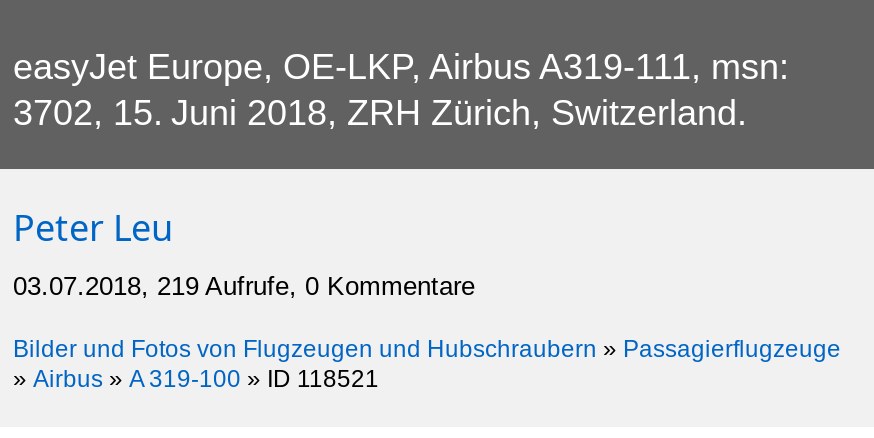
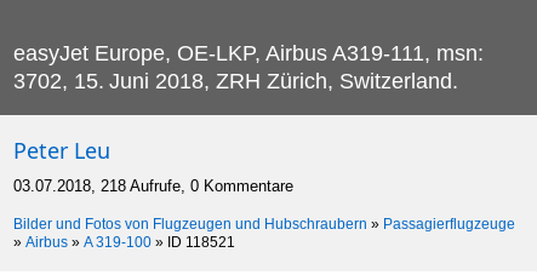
[13,272,475,302] 03.07.2018, 219 Aufrufe, 0 Kommentare -> [13,177,293,195] 03.07.2018, 218 Aufrufe, 0 Kommentare

